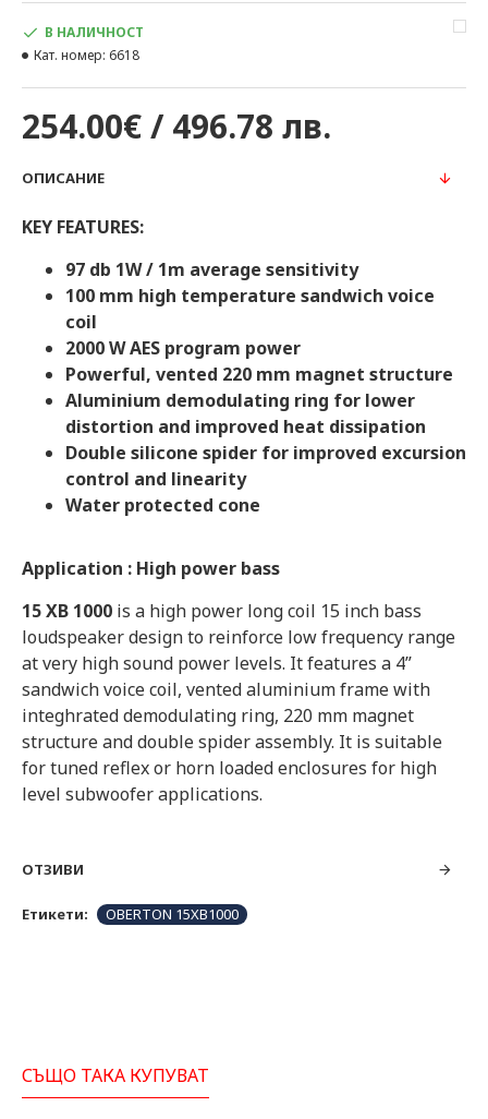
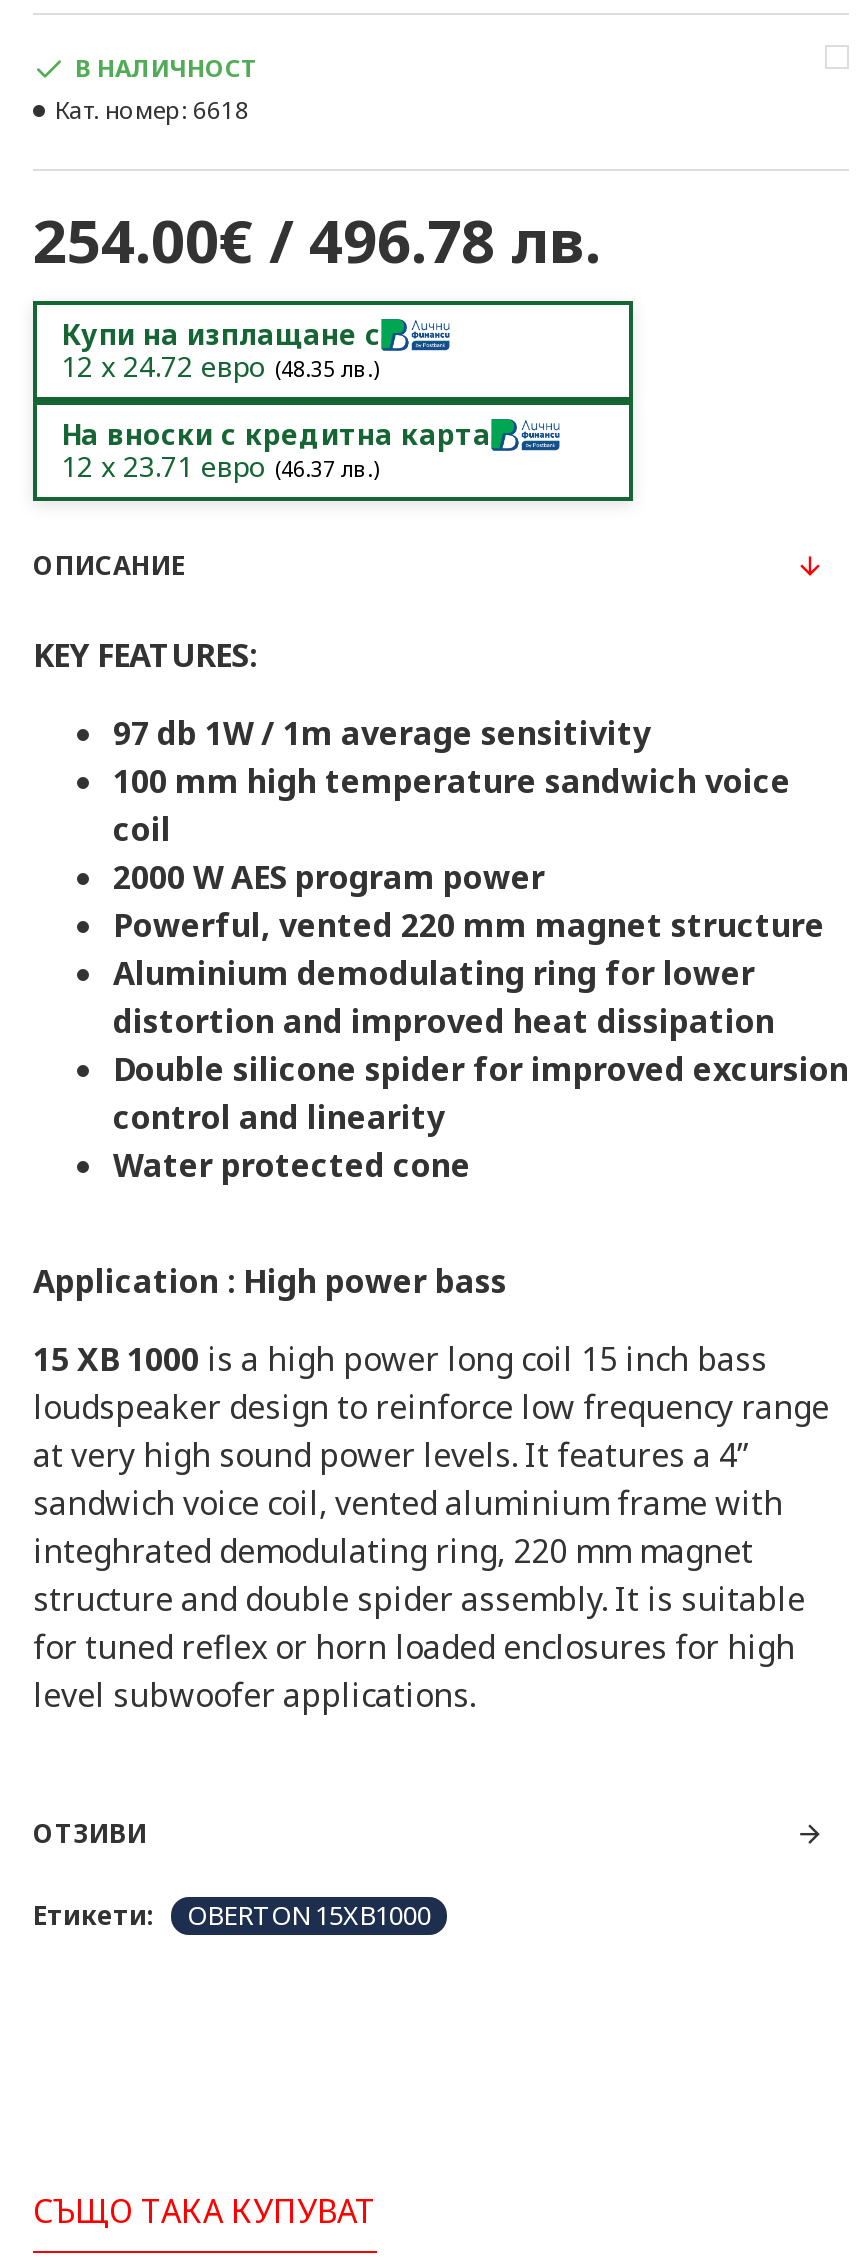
none -> [29,299,637,505] [image] | Купи на изплащане с | 12 x 24.72 евро (48.35 лв.) | На вноски с кредитна карта | 12 x 23.71 евро (46.37 лв.)

